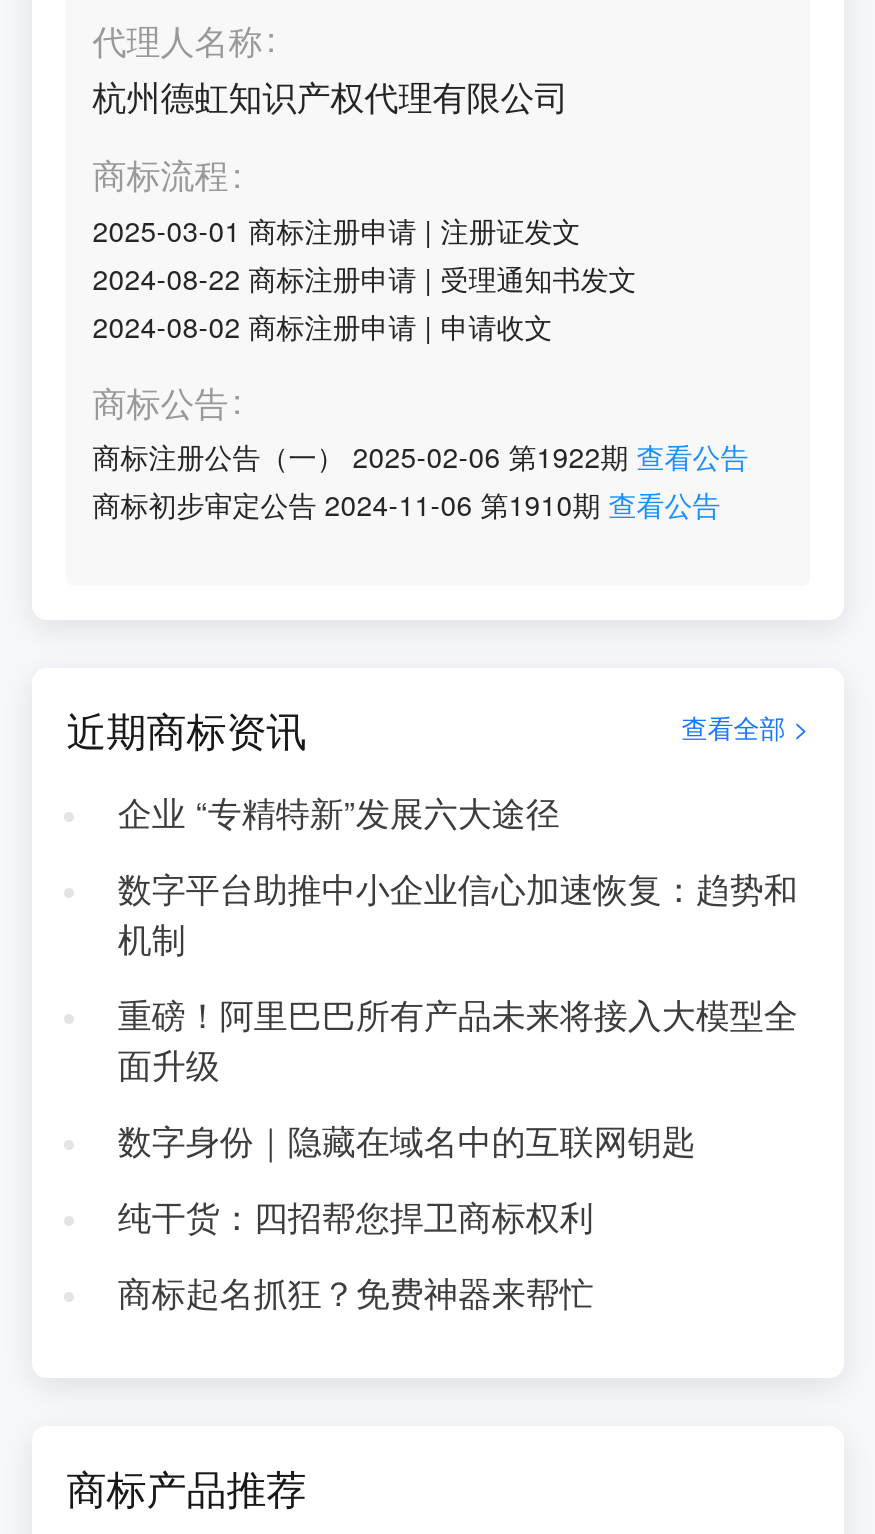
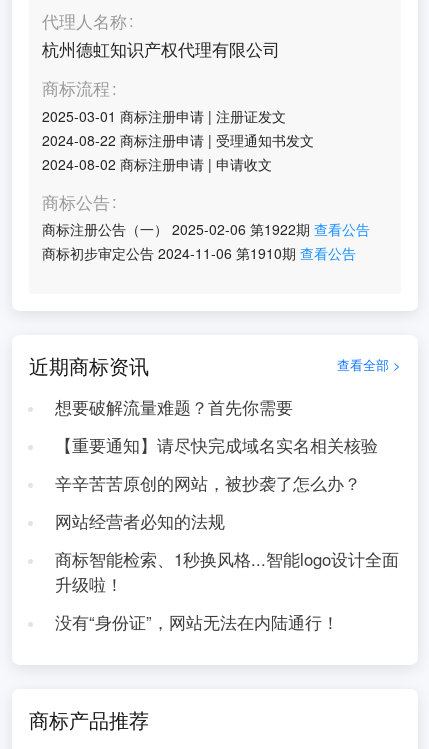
[118,788,560,836] 企业 “专精特新”发展六大途径 -> [55,395,293,419] 想要破解流量难题？首先你需要
[118,864,798,962] 数字平台助推中小企业信心加速恢复：趋势和 | 机制 -> [55,433,378,457] 【重要通知】请尽快完成域名实名相关核验
[118,990,798,1088] 重磅！阿里巴巴所有产品未来将接入大模型全 | 面升级 -> [55,471,361,495] 辛辛苦苦原创的网站，被抄袭了怎么办？
[118,1116,696,1164] 数字身份｜隐藏在域名中的互联网钥匙 -> [55,509,225,533] 网站经营者必知的法规
[118,1192,594,1240] 纯干货：四招帮您捍卫商标权利 -> [55,547,399,596] 商标智能检索、1秒换风格...智能logo设计全面 | 升级啦！
[118,1268,594,1316] 商标起名抓狂？免费神器来帮忙 -> [55,610,339,634] 没有“身份证”，网站无法在内陆通行！

